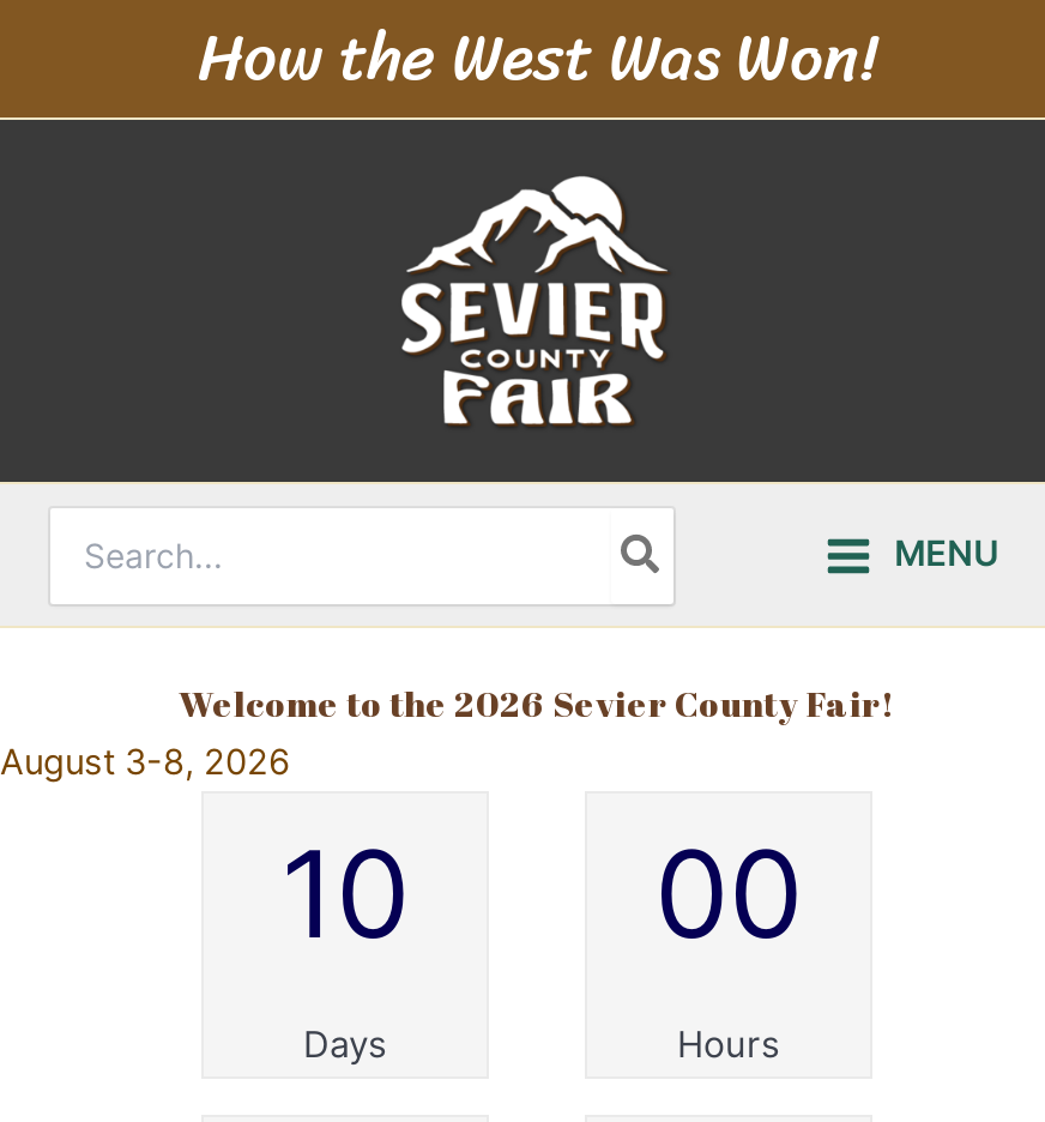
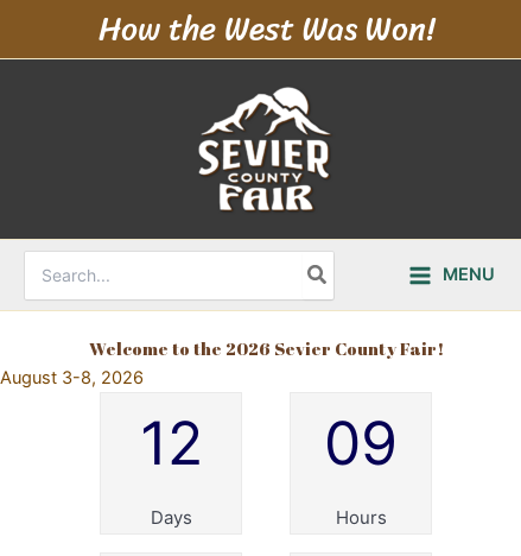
[280,823,410,967] 10 -> [139,408,202,479] 12
[654,823,803,967] 00 -> [324,408,398,479] 09

